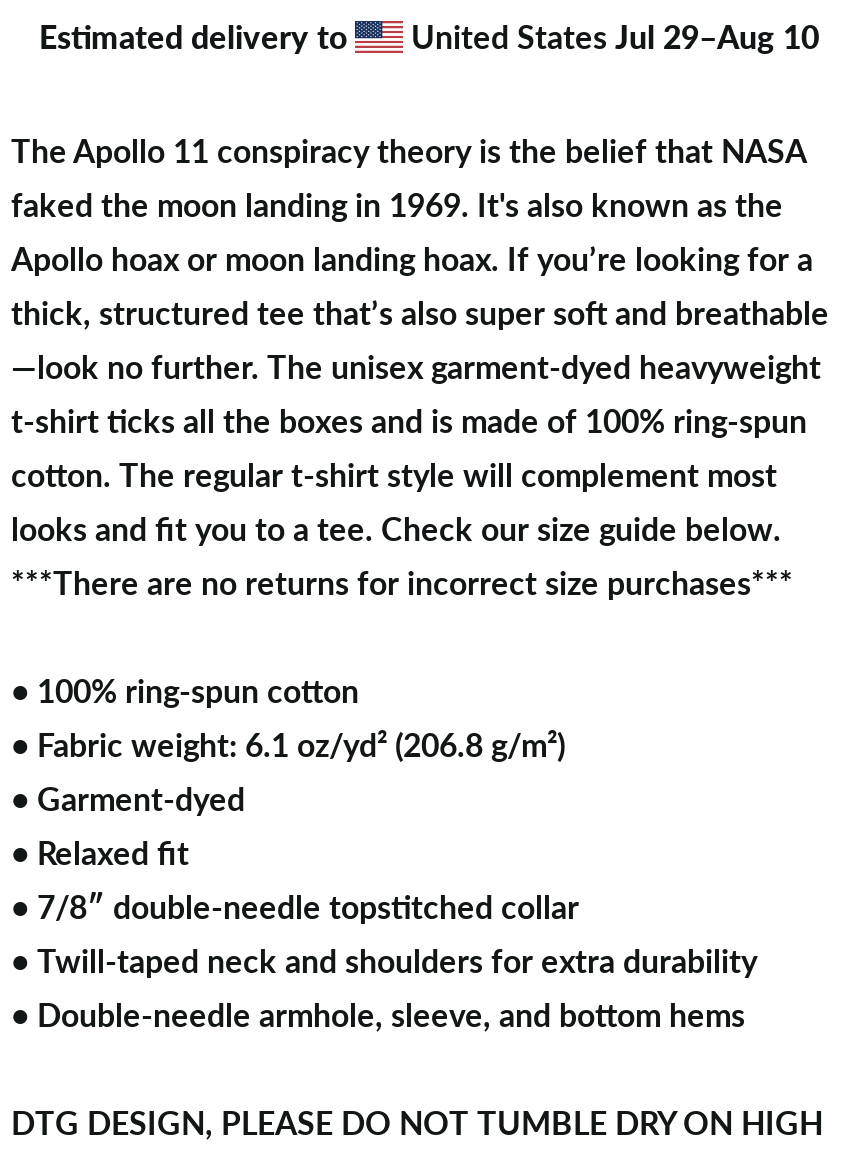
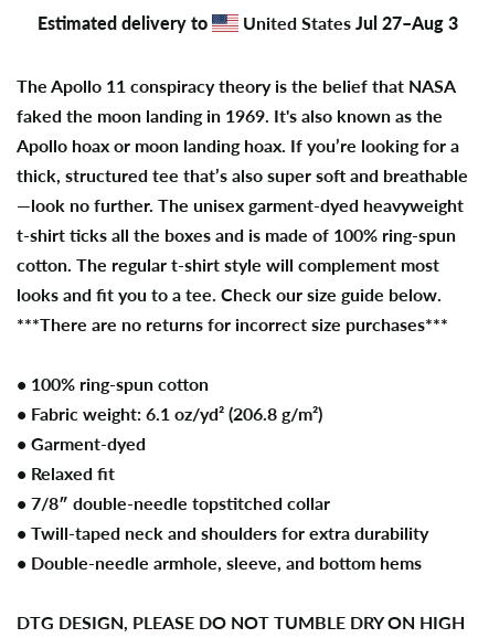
[403,17,819,55] United States Jul 29–Aug 10 -> [238,12,458,33] United States Jul 27–Aug 3

